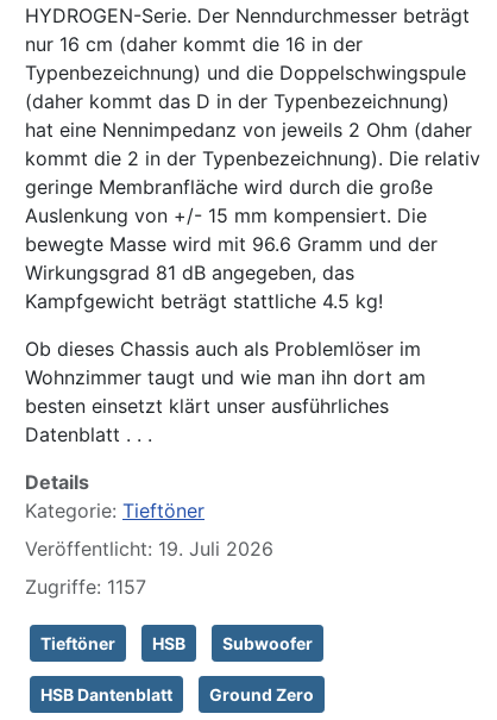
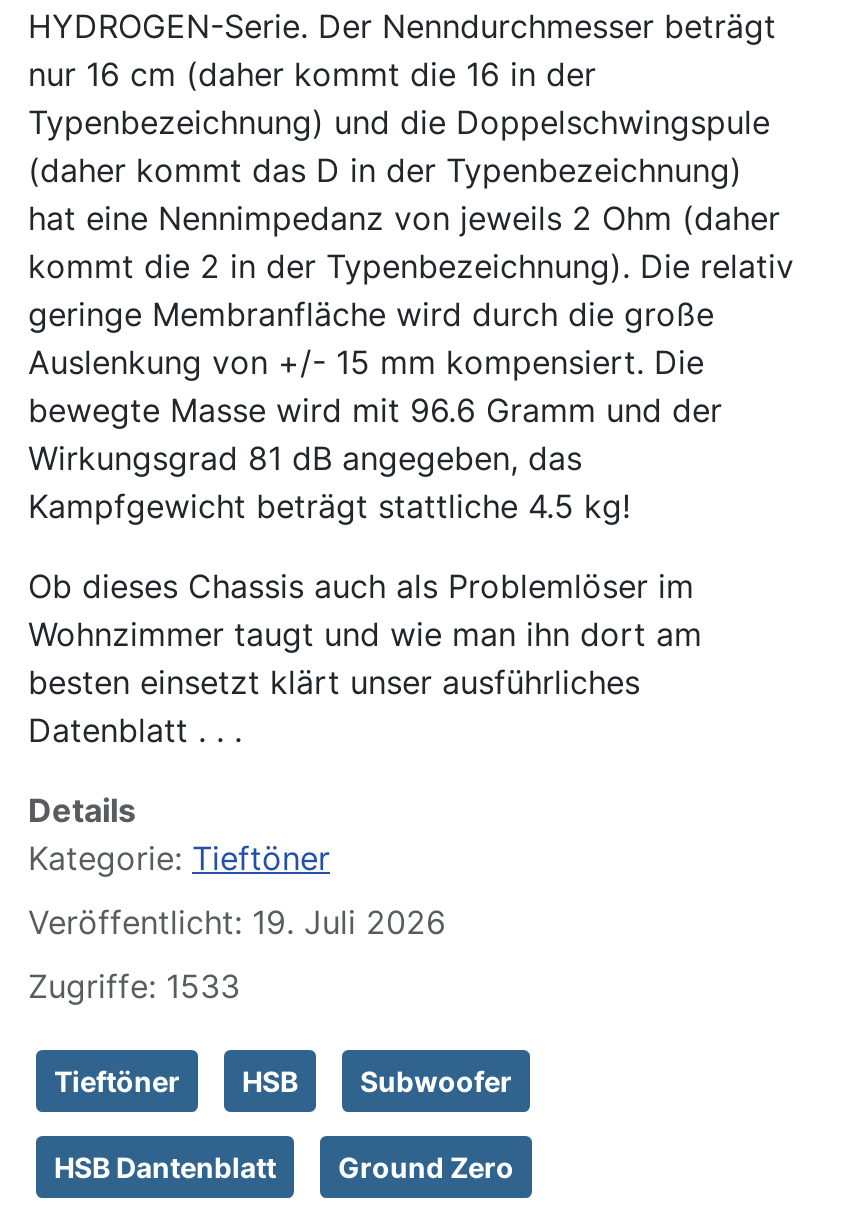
[25,575,146,599] Zugriffe: 1157 -> [28,966,240,1006] Zugriffe: 1533

